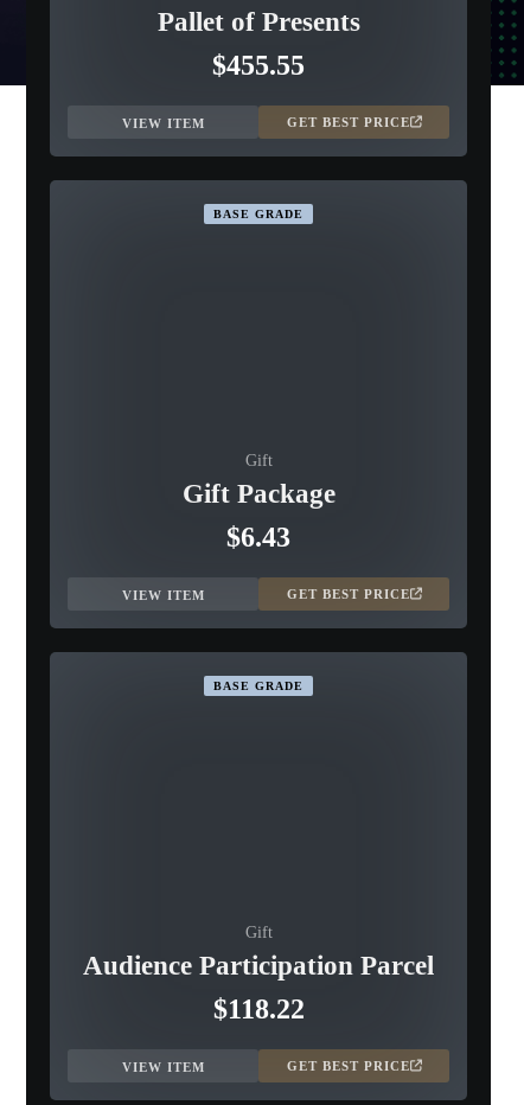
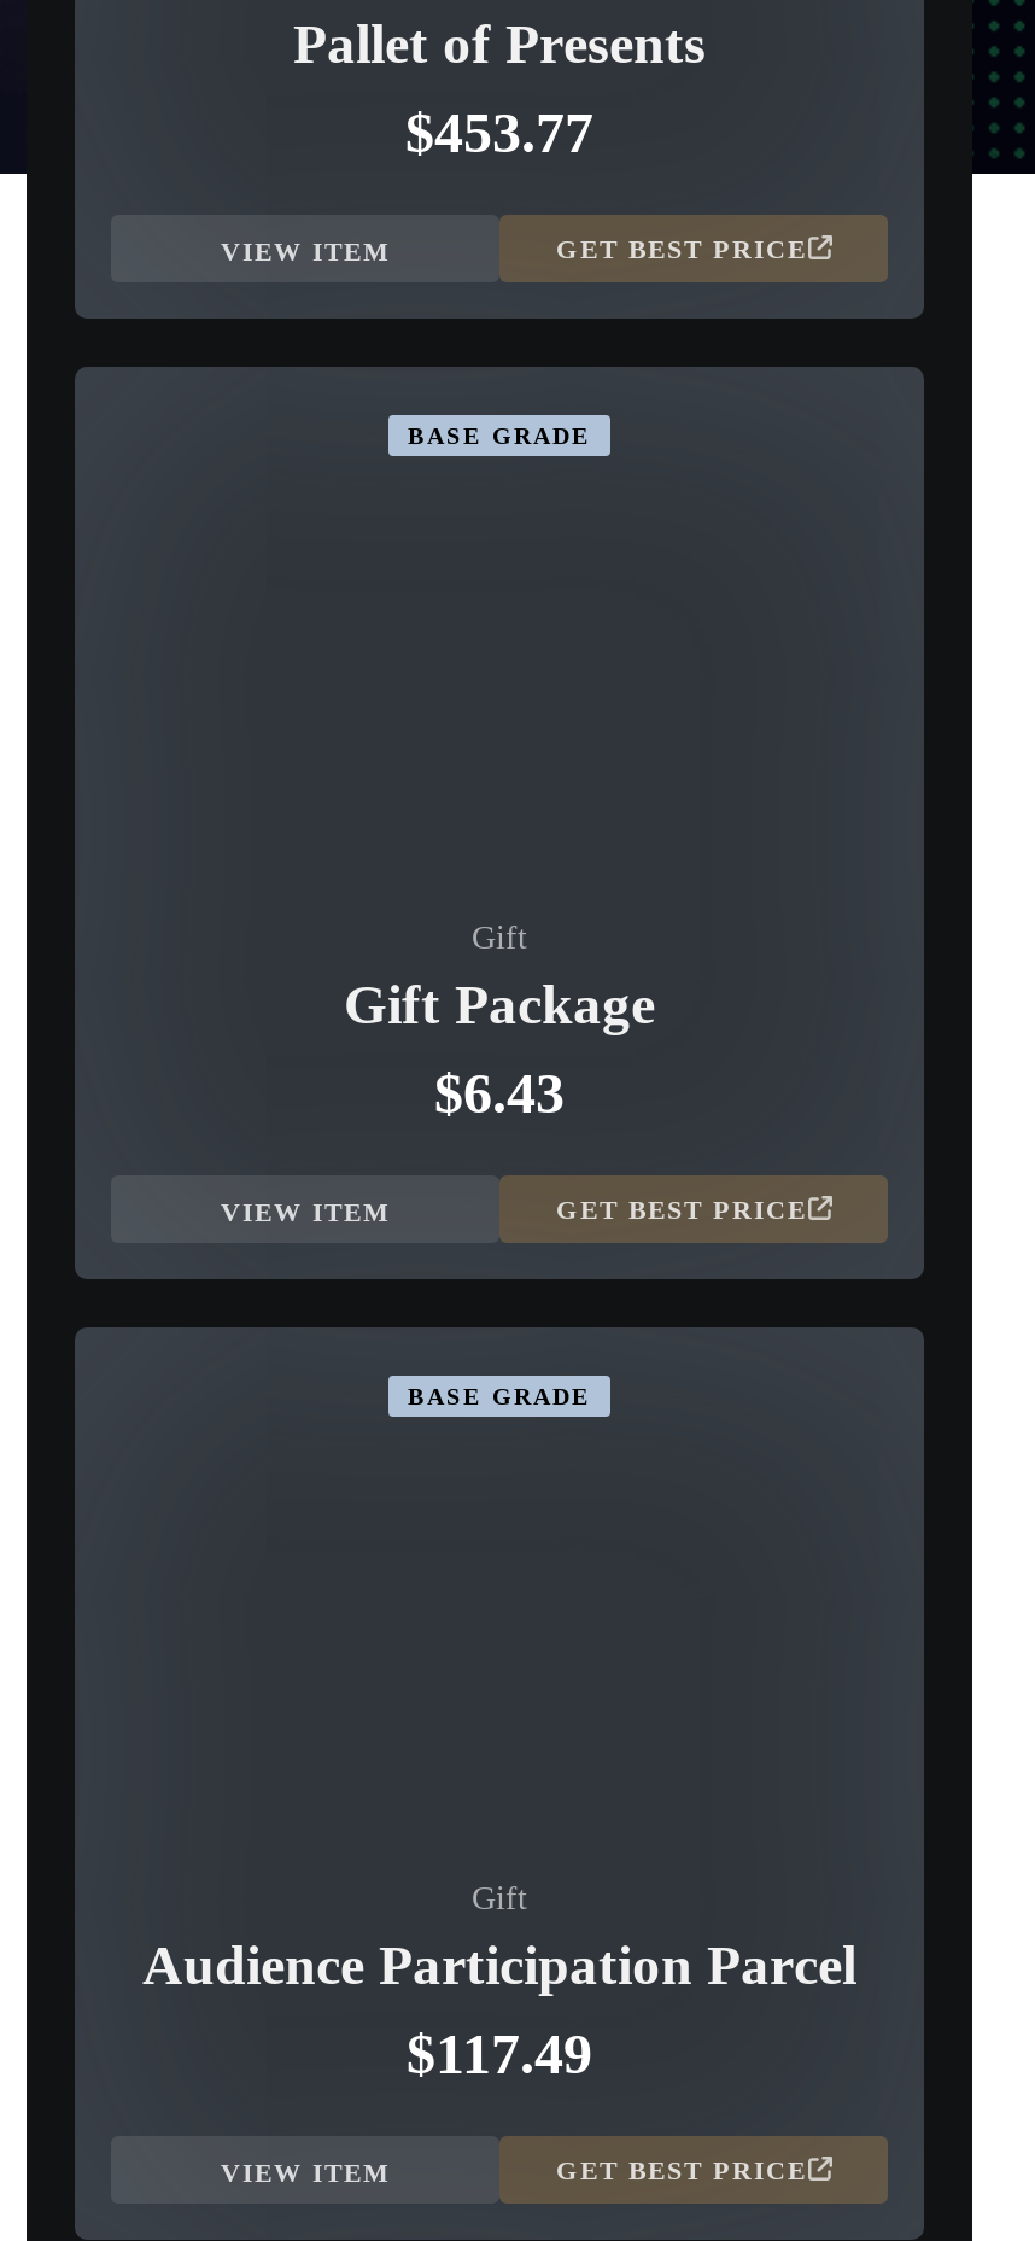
[212,49,305,80] $455.55 -> [405,100,593,163] $453.77
[213,993,304,1024] $118.22 -> [407,2021,592,2084] $117.49

